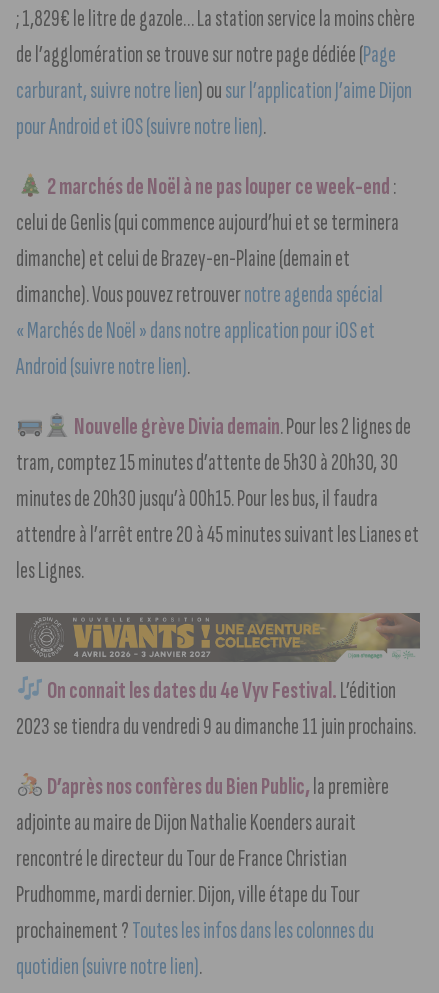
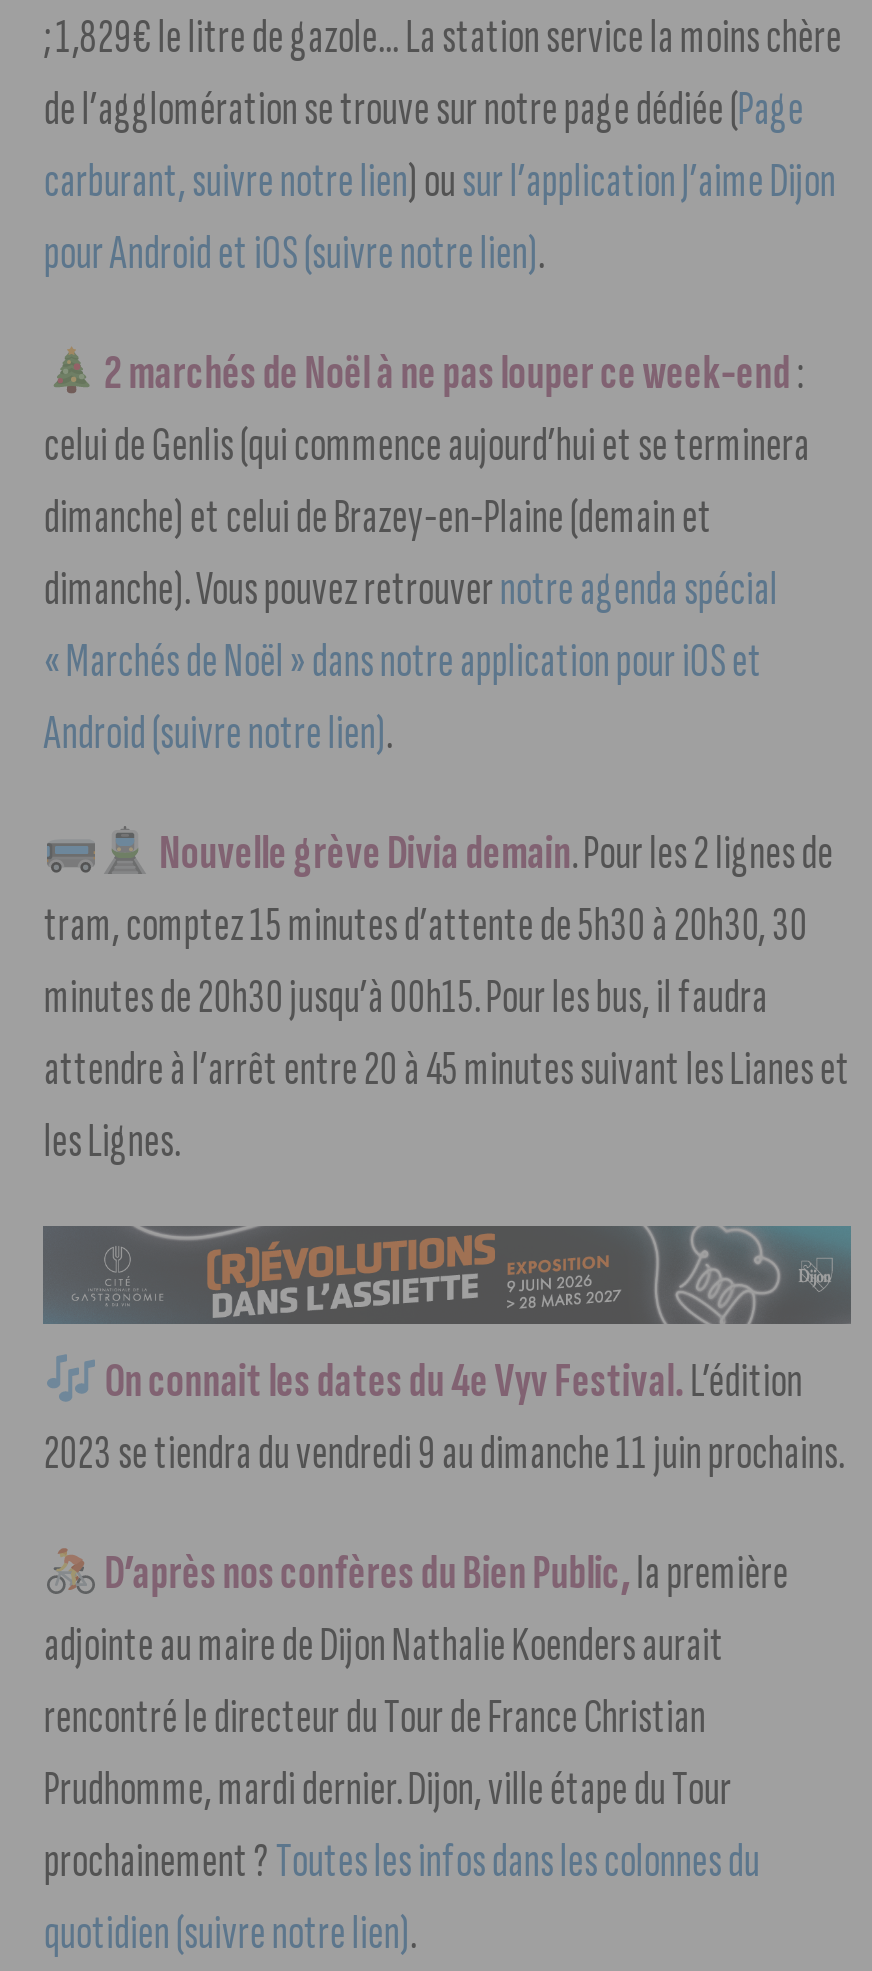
[16,612,421,662] [image] -> [43,1224,853,1326] [image]

